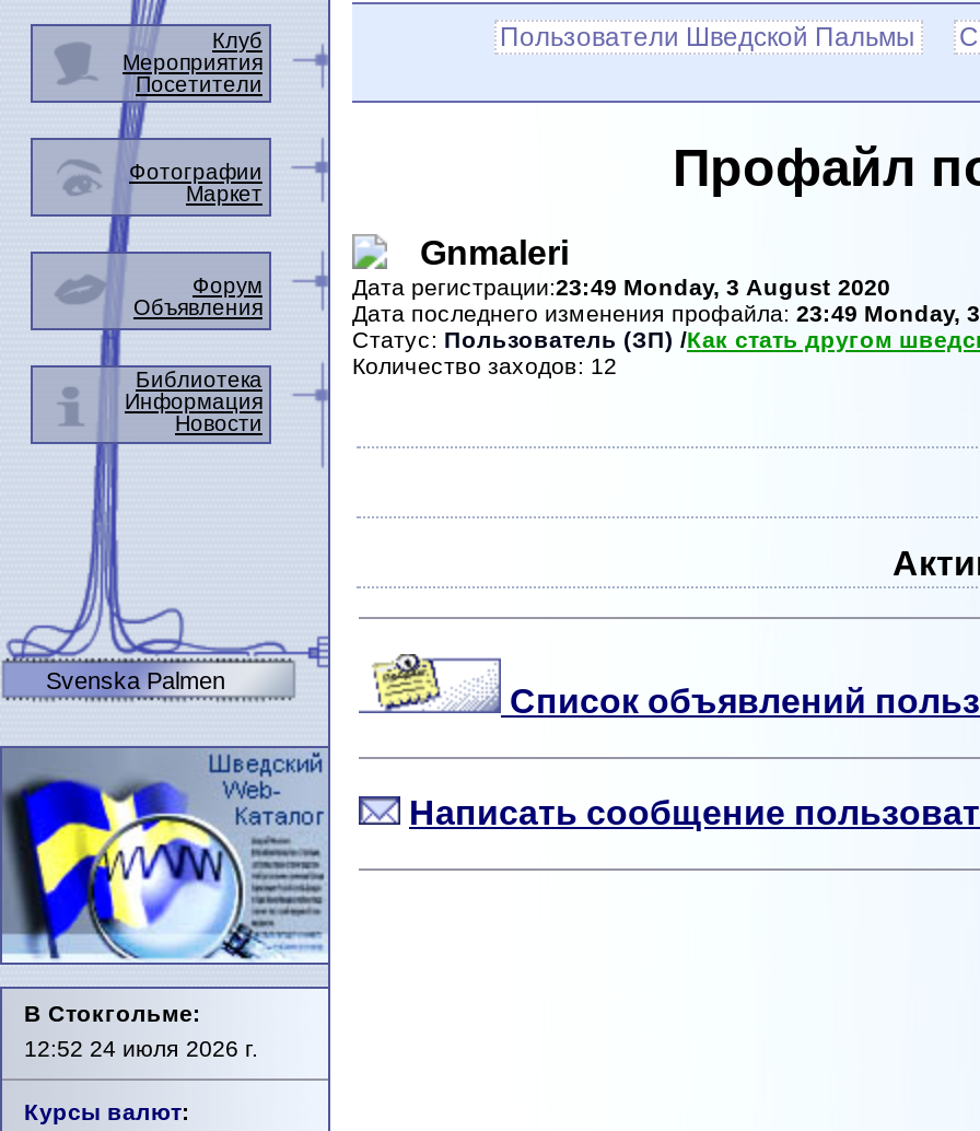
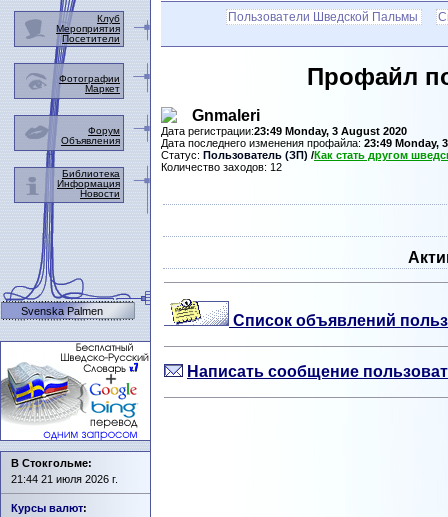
[7,746,328,1061] [image] | 12:52 24 июля 2026 г. -> [3,341,151,485] [image] | 21:44 21 июля 2026 г.

